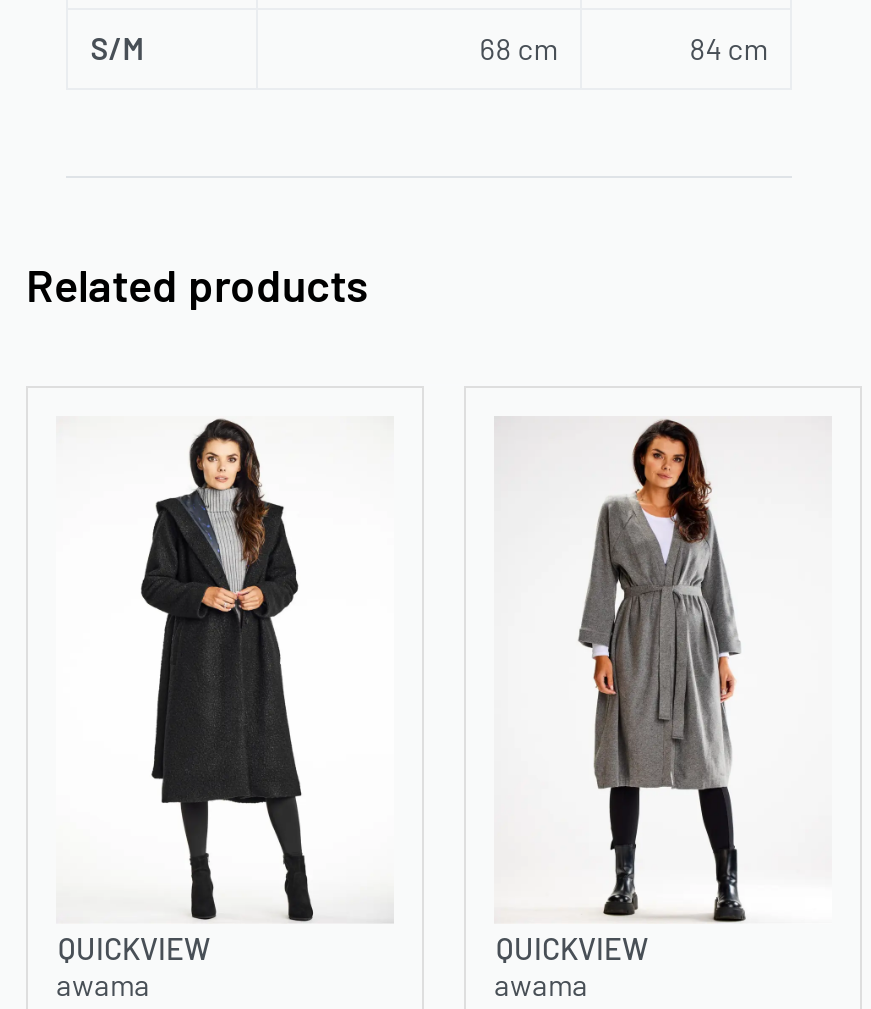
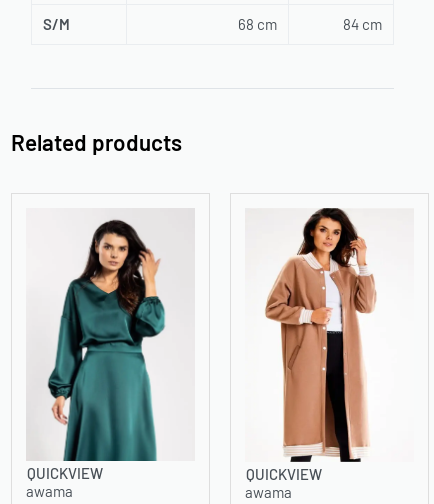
[70,418,336,922] [image] -> [46,210,167,462] [image]
[534,416,756,924] [image] -> [264,207,377,463] [image]

